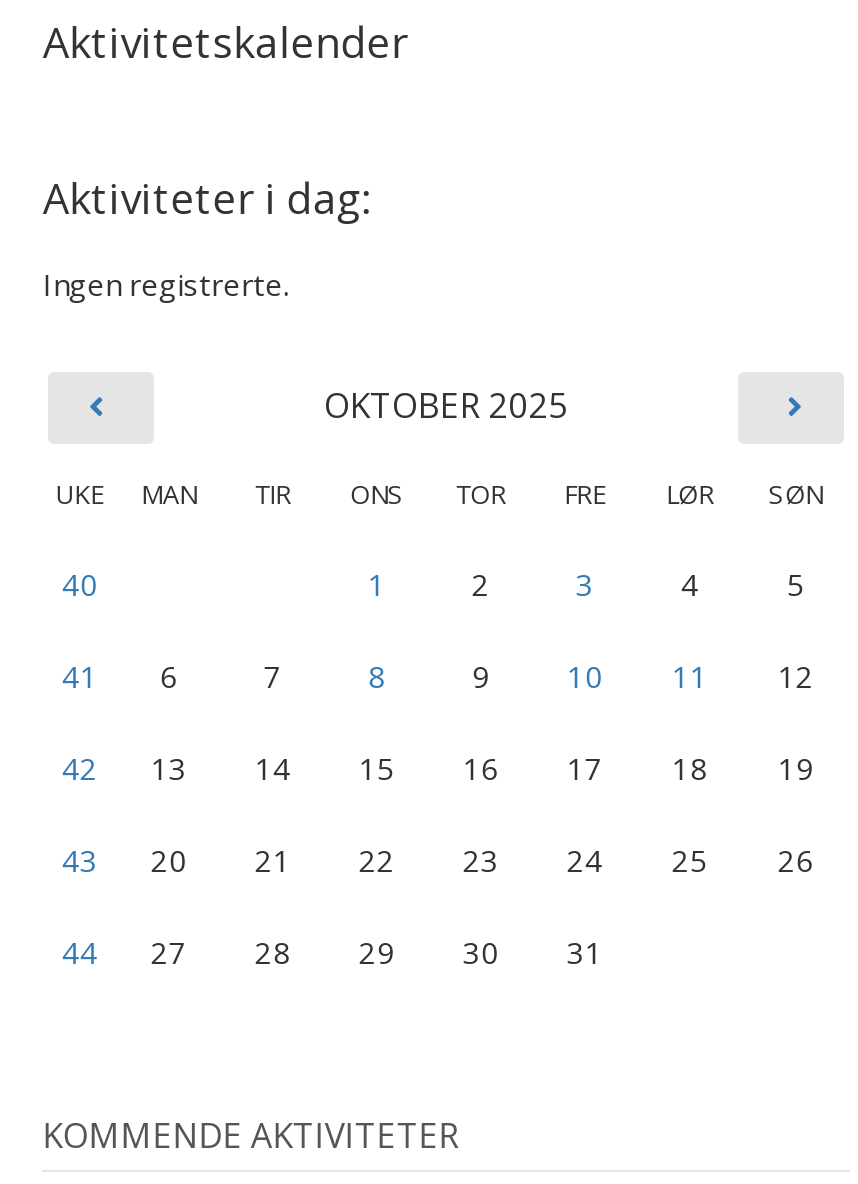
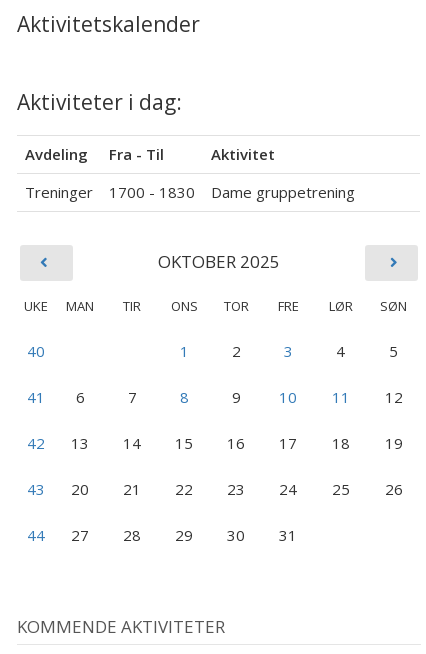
[43,264,289,304] Ingen registrerte. -> [25,144,355,202] Avdeling | Fra - Til | Aktivitet | Treninger | 1700 - 1830 | Dame gruppetrening

